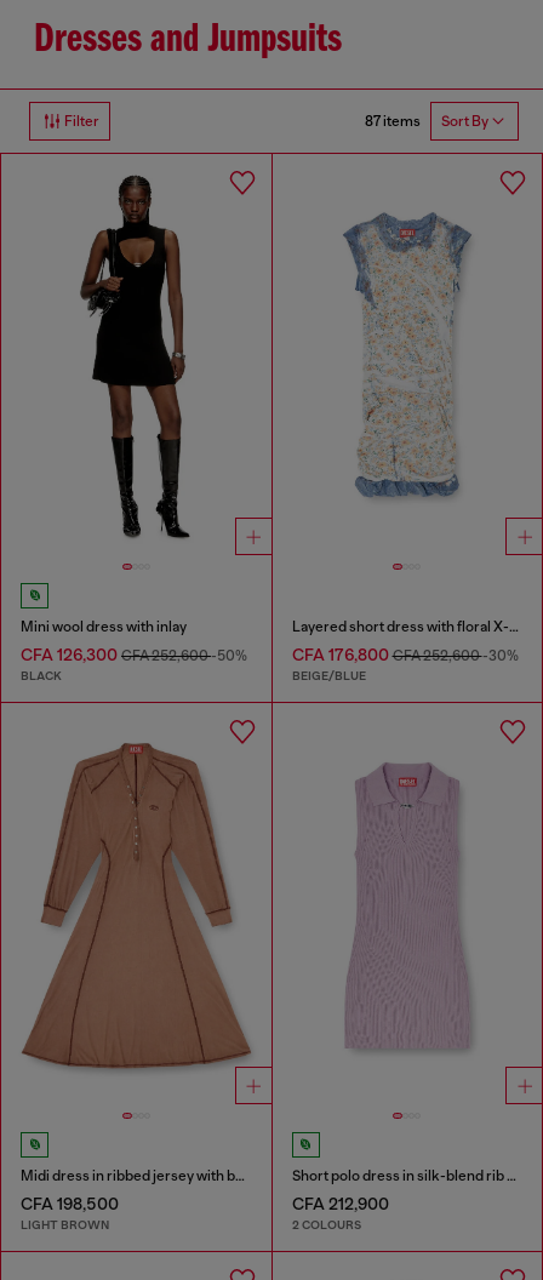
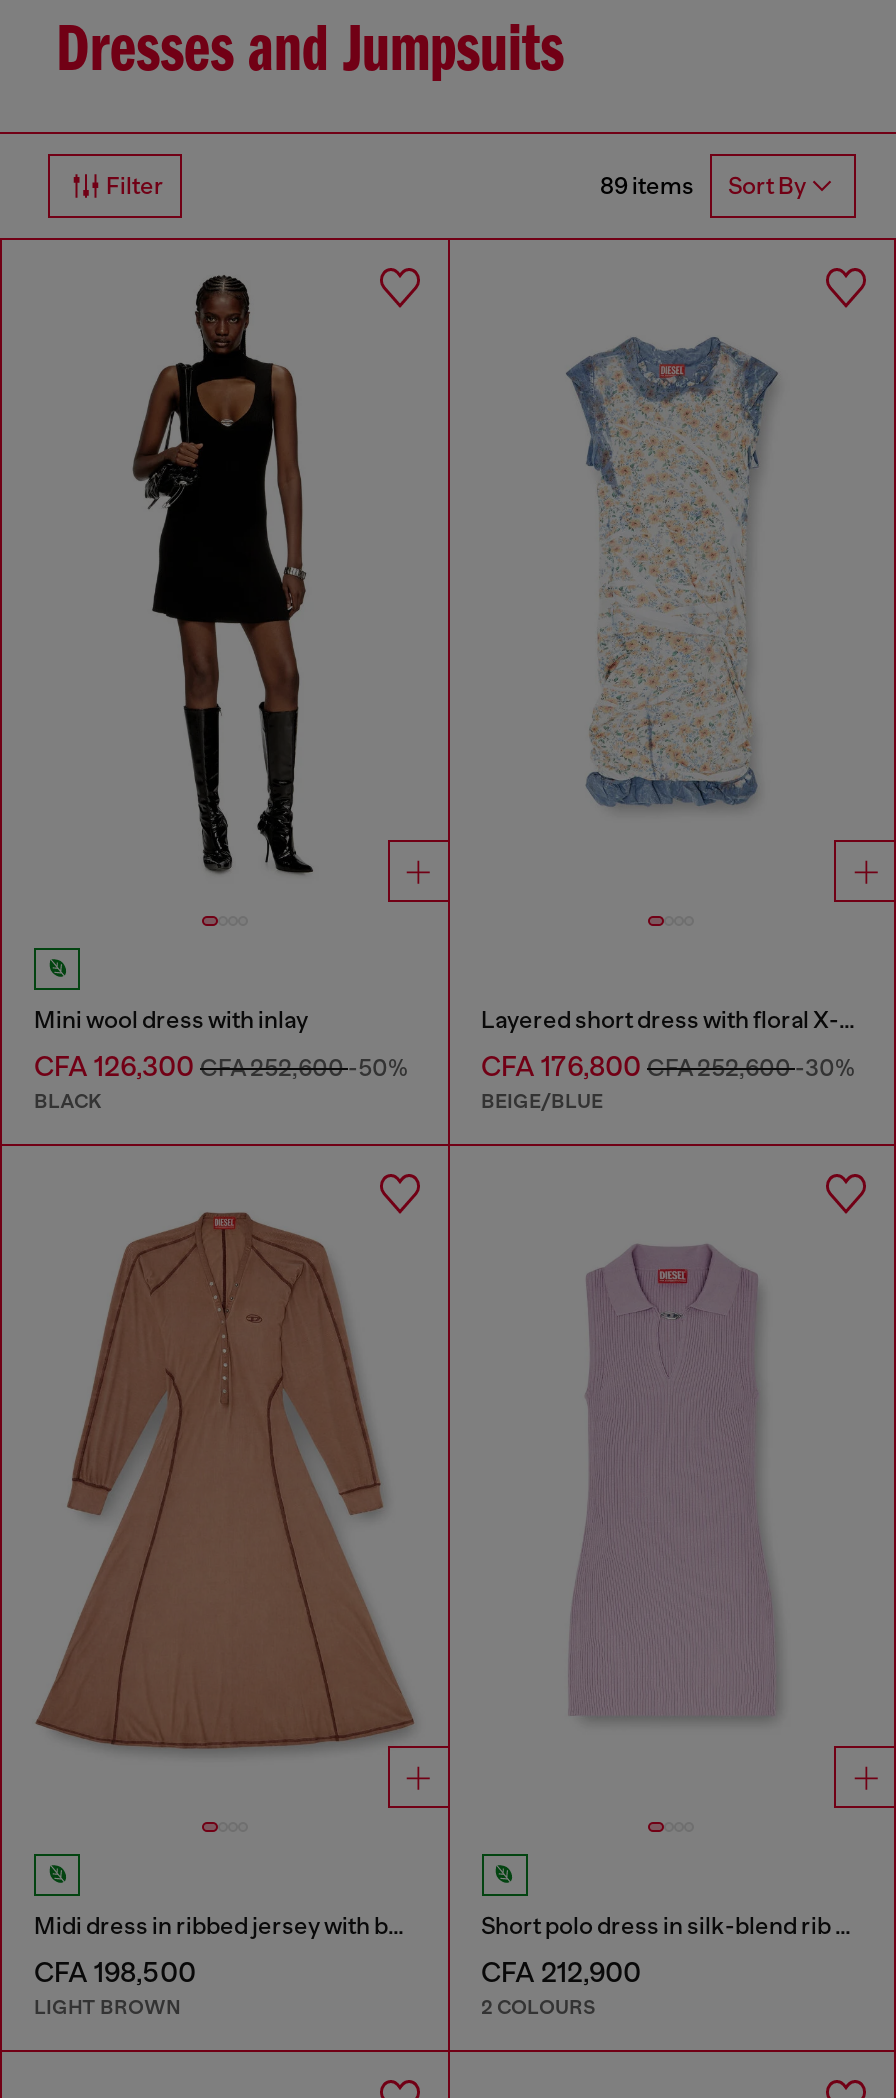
[365,112,488,130] 87 items Sort By -> [600,171,806,200] 89 items Sort By

